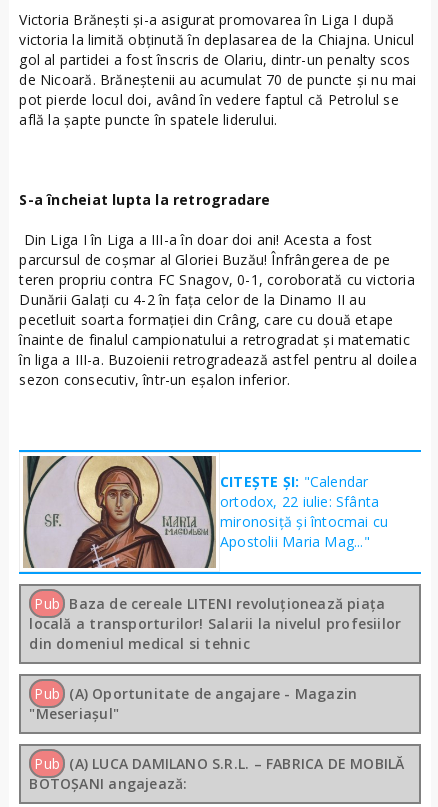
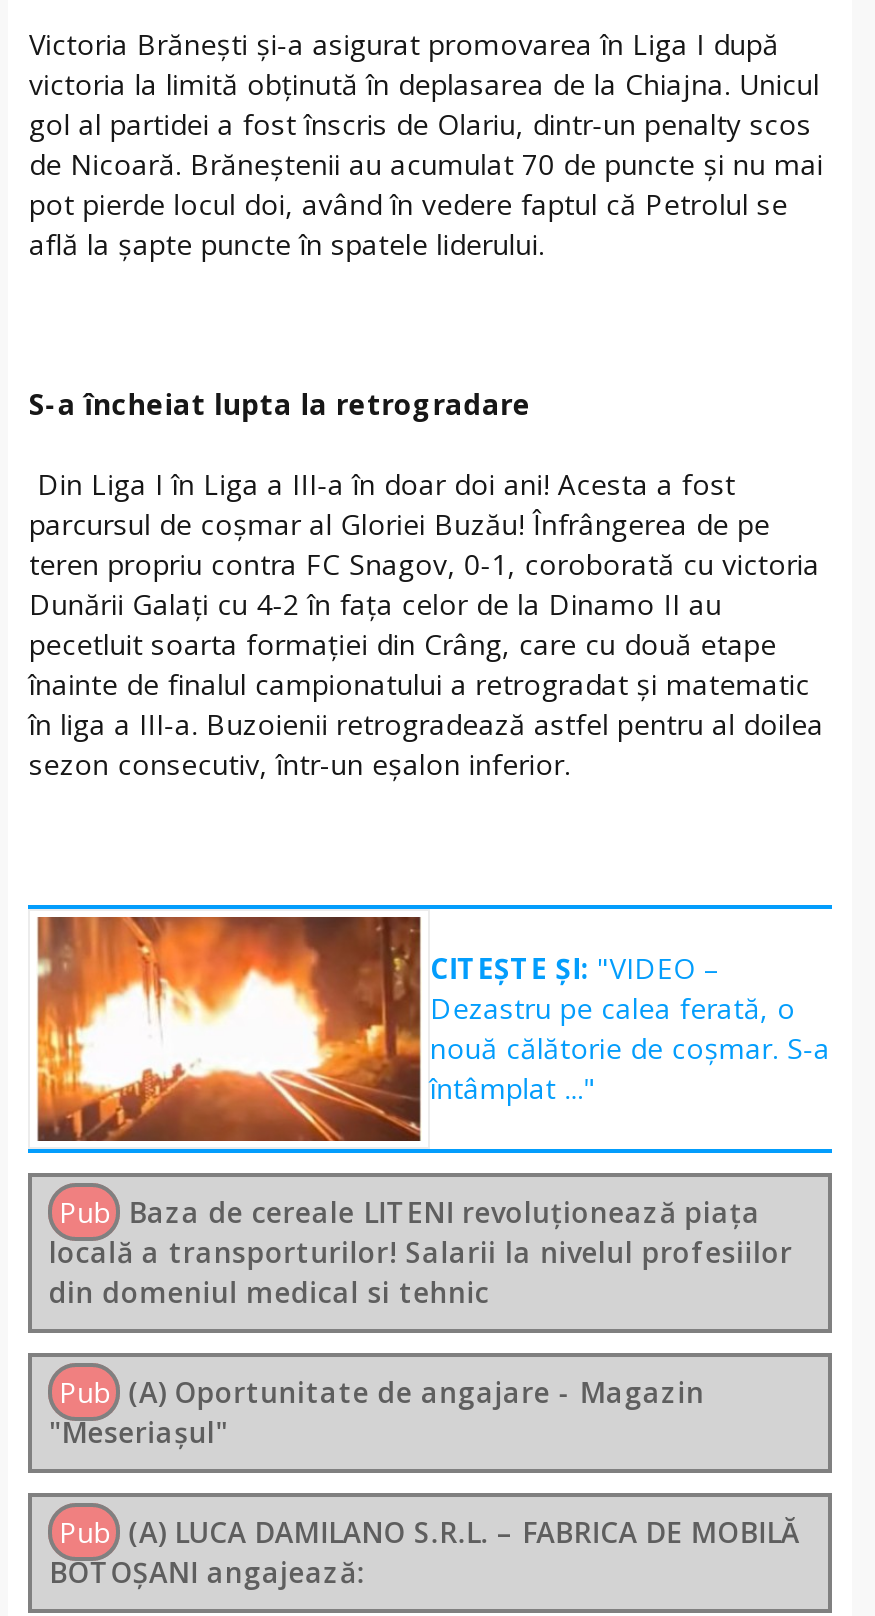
[22,455,388,569] [image] | CITEȘTE ȘI: "Calendar | ortodox, 22 iulie: Sfânta | mironosiţă şi întocmai cu | Apostolii Maria Mag..." -> [36,915,830,1143] [image] | CITEȘTE ȘI: "VIDEO – | Dezastru pe calea ferată, o | nouă călătorie de coșmar. S-a | întâmplat ..."

